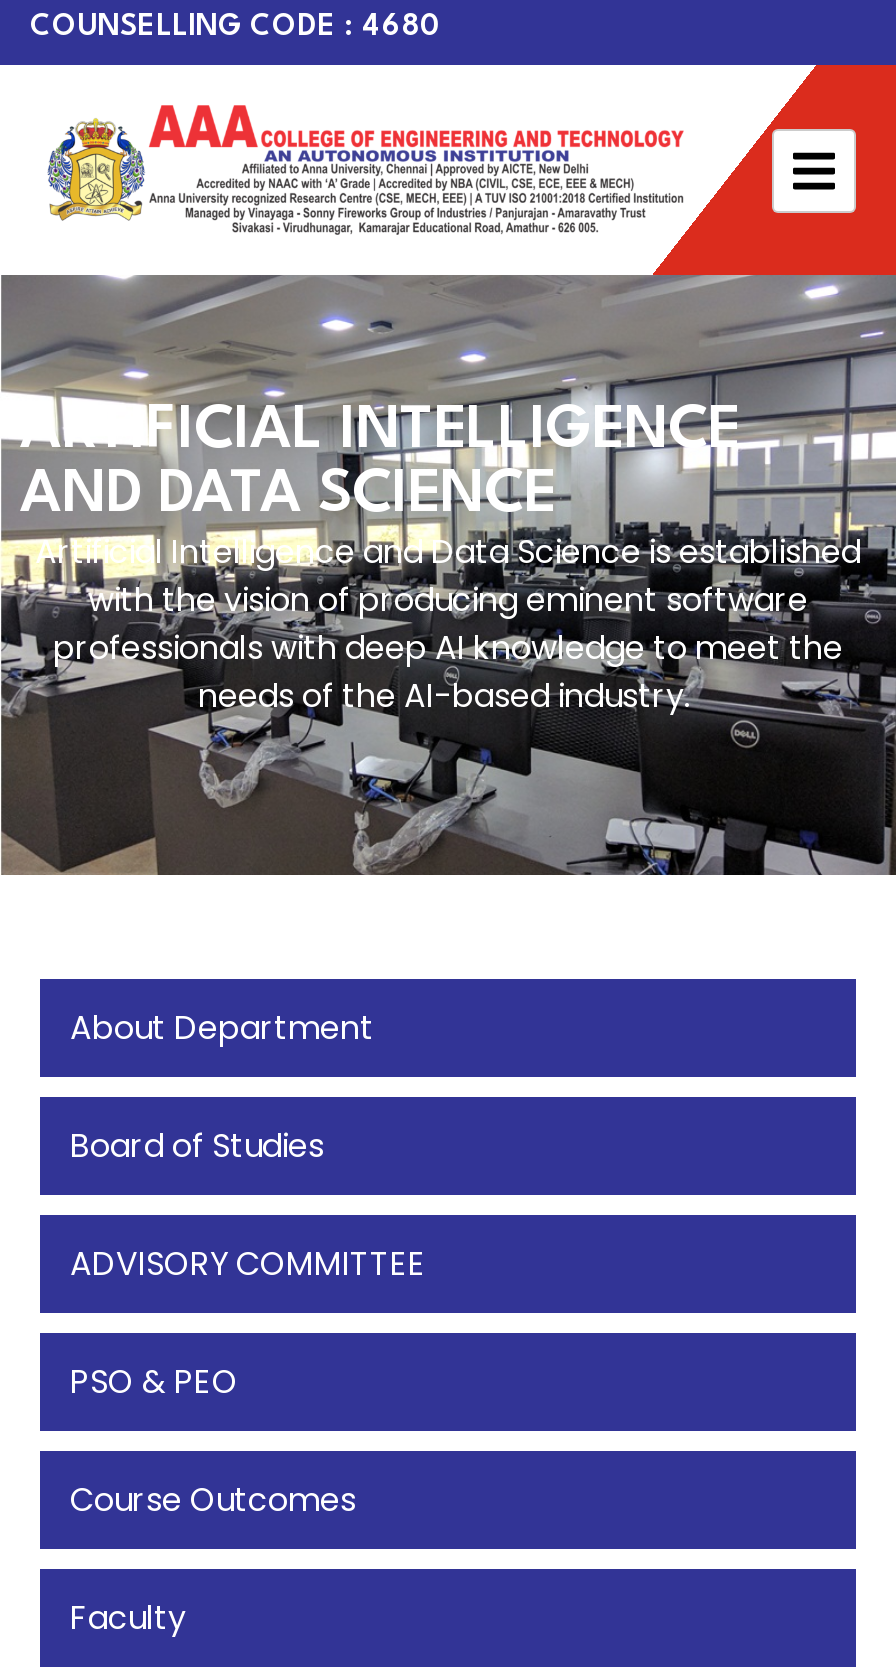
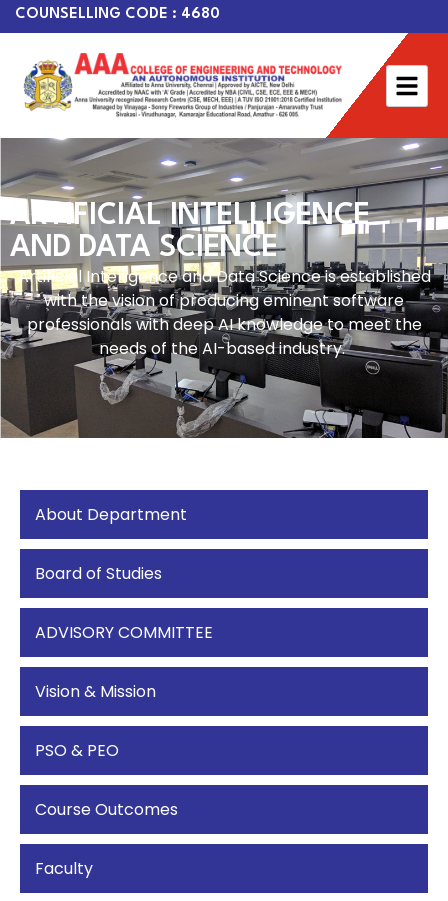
none -> [35,680,156,703] Vision & Mission

